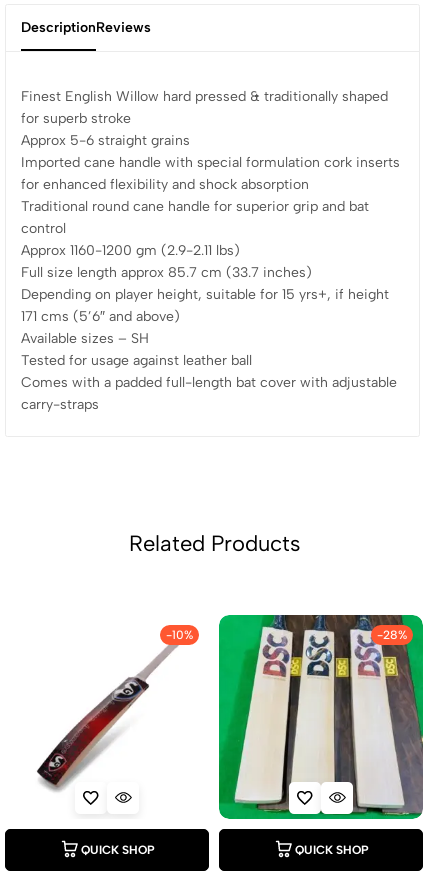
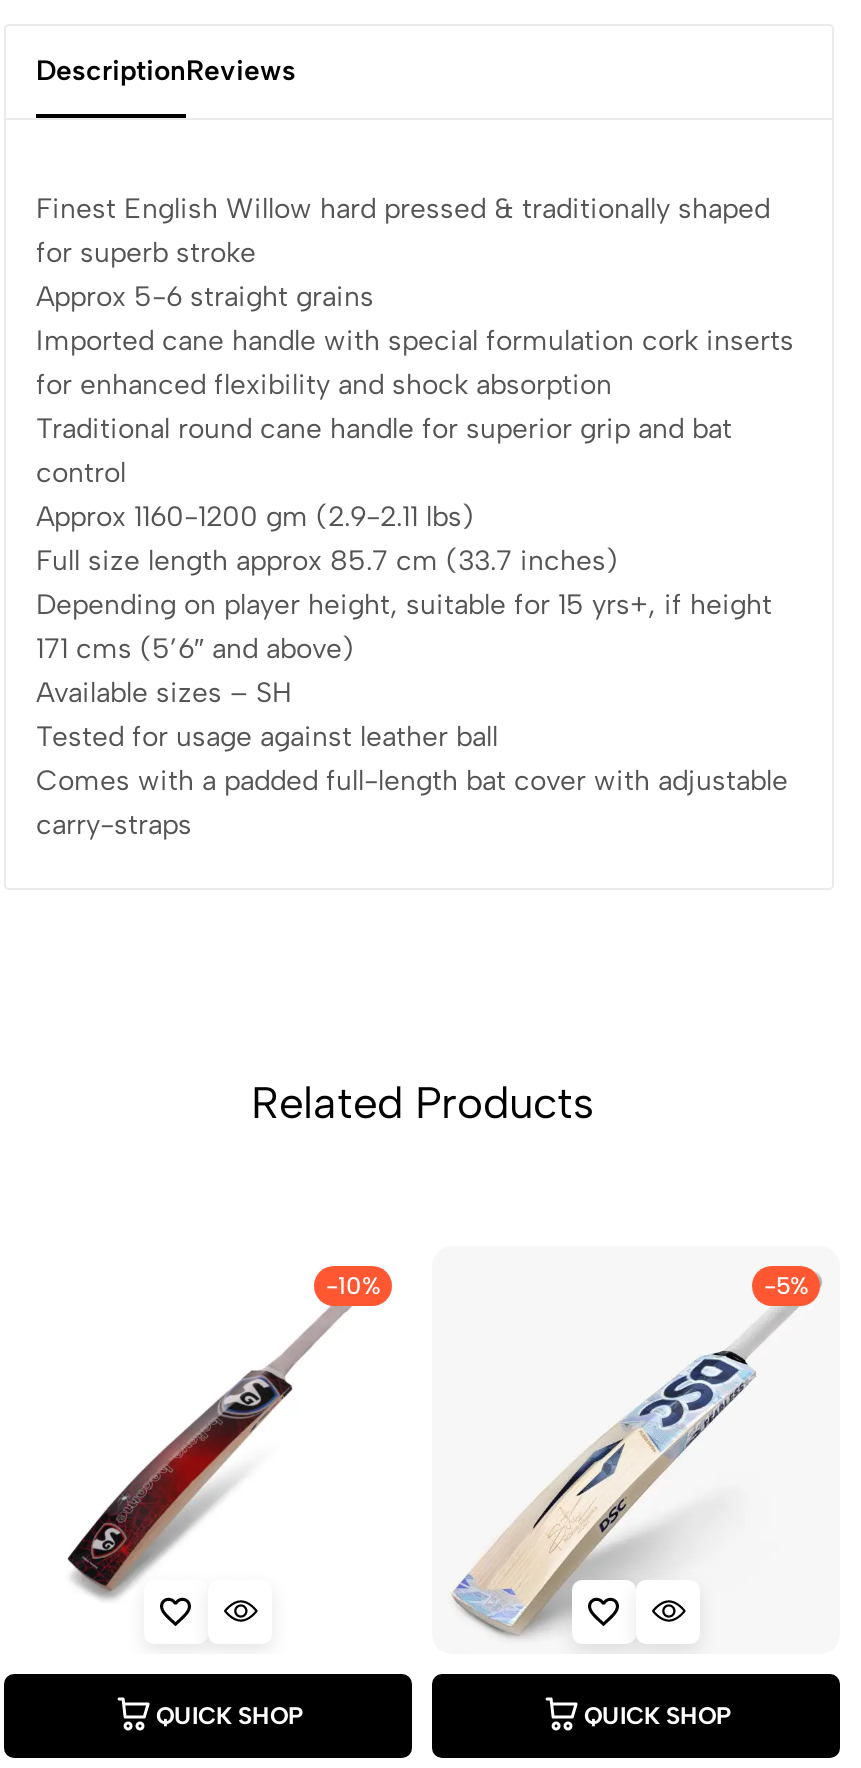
[218,614,424,820] [image] | -28% -> [432,1246,840,1654] [image] | -5%

